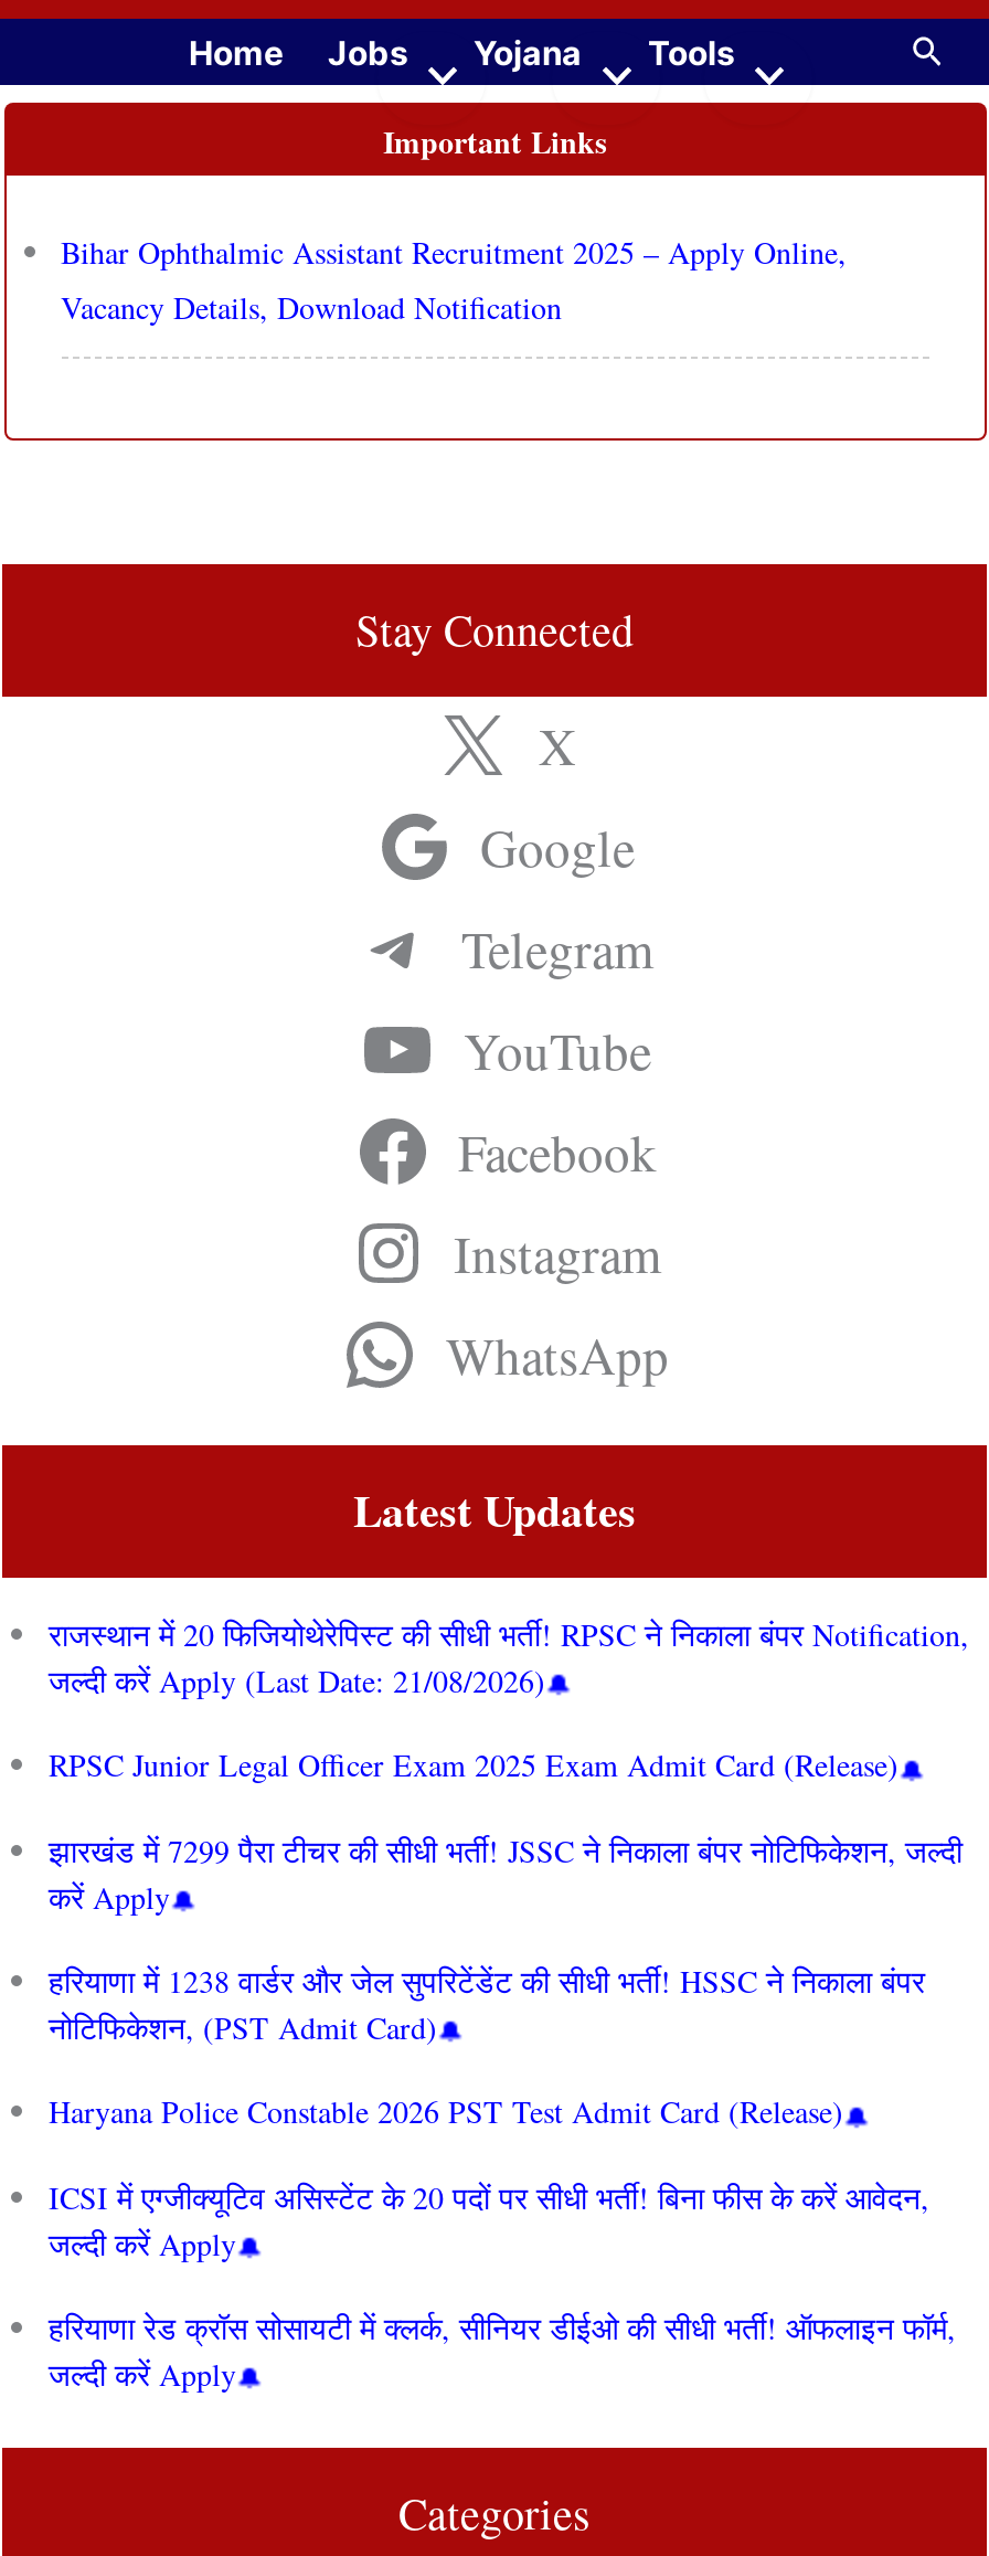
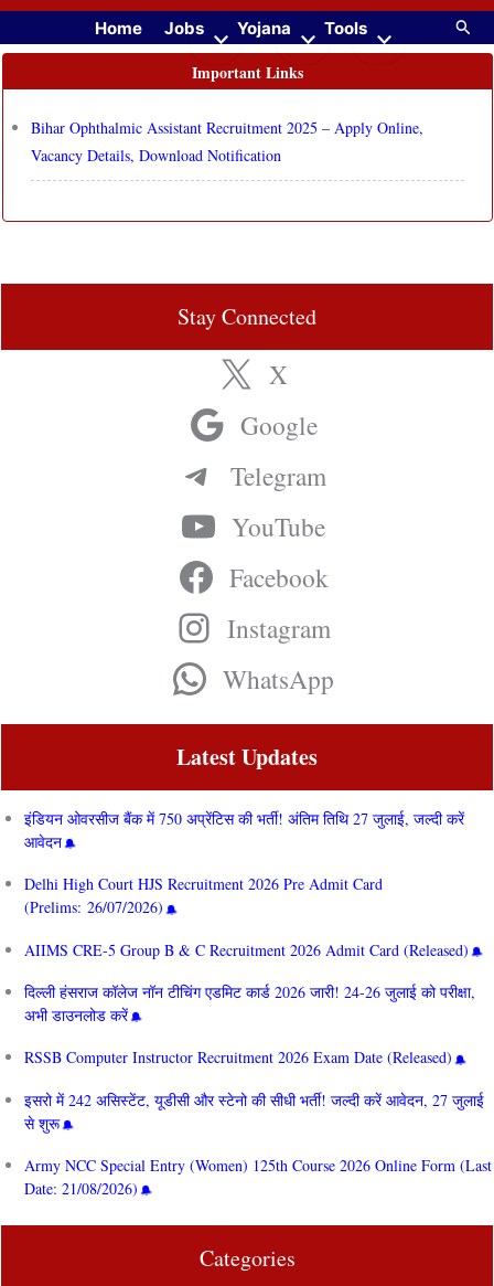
[49,1613,969,1701] राजस्थान में 20 फिजियोथेरेपिस्ट की सीधी भर्ती! RPSC ने निकाला बंपर Notification, | जल्दी करें Apply (Last Date: 21/08/2026) -> [24,808,464,852] इंडियन ओवरसीज बैंक में 750 अप्रेंटिस की भर्ती! अंतिम तिथि 27 जुलाई, जल्दी करें | आवेदन
[49,1744,898,1786] RPSC Junior Legal Officer Exam 2025 Exam Admit Card (Release) -> [24,873,383,918] Delhi High Court HJS Recruitment 2026 Pre Admit Card | (Prelims: 26/07/2026)
[49,1829,963,1917] झारखंड में 7299 पैरा टीचर की सीधी भर्ती! JSSC ने निकाला बंपर नोटिफिकेशन, जल्दी | करें Apply -> [24,939,469,960] AIIMS CRE‑5 Group B & C Recruitment 2026 Admit Card (Released)
[49,1960,925,2048] हरियाणा में 1238 वार्डर और जेल सुपरिटेंडेंट की सीधी भर्ती! HSSC ने निकाला बंपर | नोटिफिकेशन, (PST Admit Card) -> [24,981,475,1025] दिल्ली हंसराज कॉलेज नॉन टीचिंग एडमिट कार्ड 2026 जारी! 24-26 जुलाई को परीक्षा, | अभी डाउनलोड करें
[49,2091,843,2133] Haryana Police Constable 2026 PST Test Admit Card (Release) -> [24,1047,452,1068] RSSB Computer Instructor Recruitment 2026 Exam Date (Released)
[49,2176,929,2264] ICSI में एग्जीक्यूटिव असिस्टेंट के 20 पदों पर सीधी भर्ती! बिना फीस के करें आवेदन, | जल्दी करें Apply -> [24,1089,484,1133] इसरो में 242 असिस्टेंट, यूडीसी और स्टेनो की सीधी भर्ती! जल्दी करें आवेदन, 27 जुलाई | से शुरू
[49,2307,956,2395] हरियाणा रेड क्रॉस सोसायटी में क्लर्क, सीनियर डीईओ की सीधी भर्ती! ऑफलाइन फॉर्म, | जल्दी करें Apply -> [24,1155,492,1199] Army NCC Special Entry (Women) 125th Course 2026 Online Form (Last | Date: 21/08/2026)

